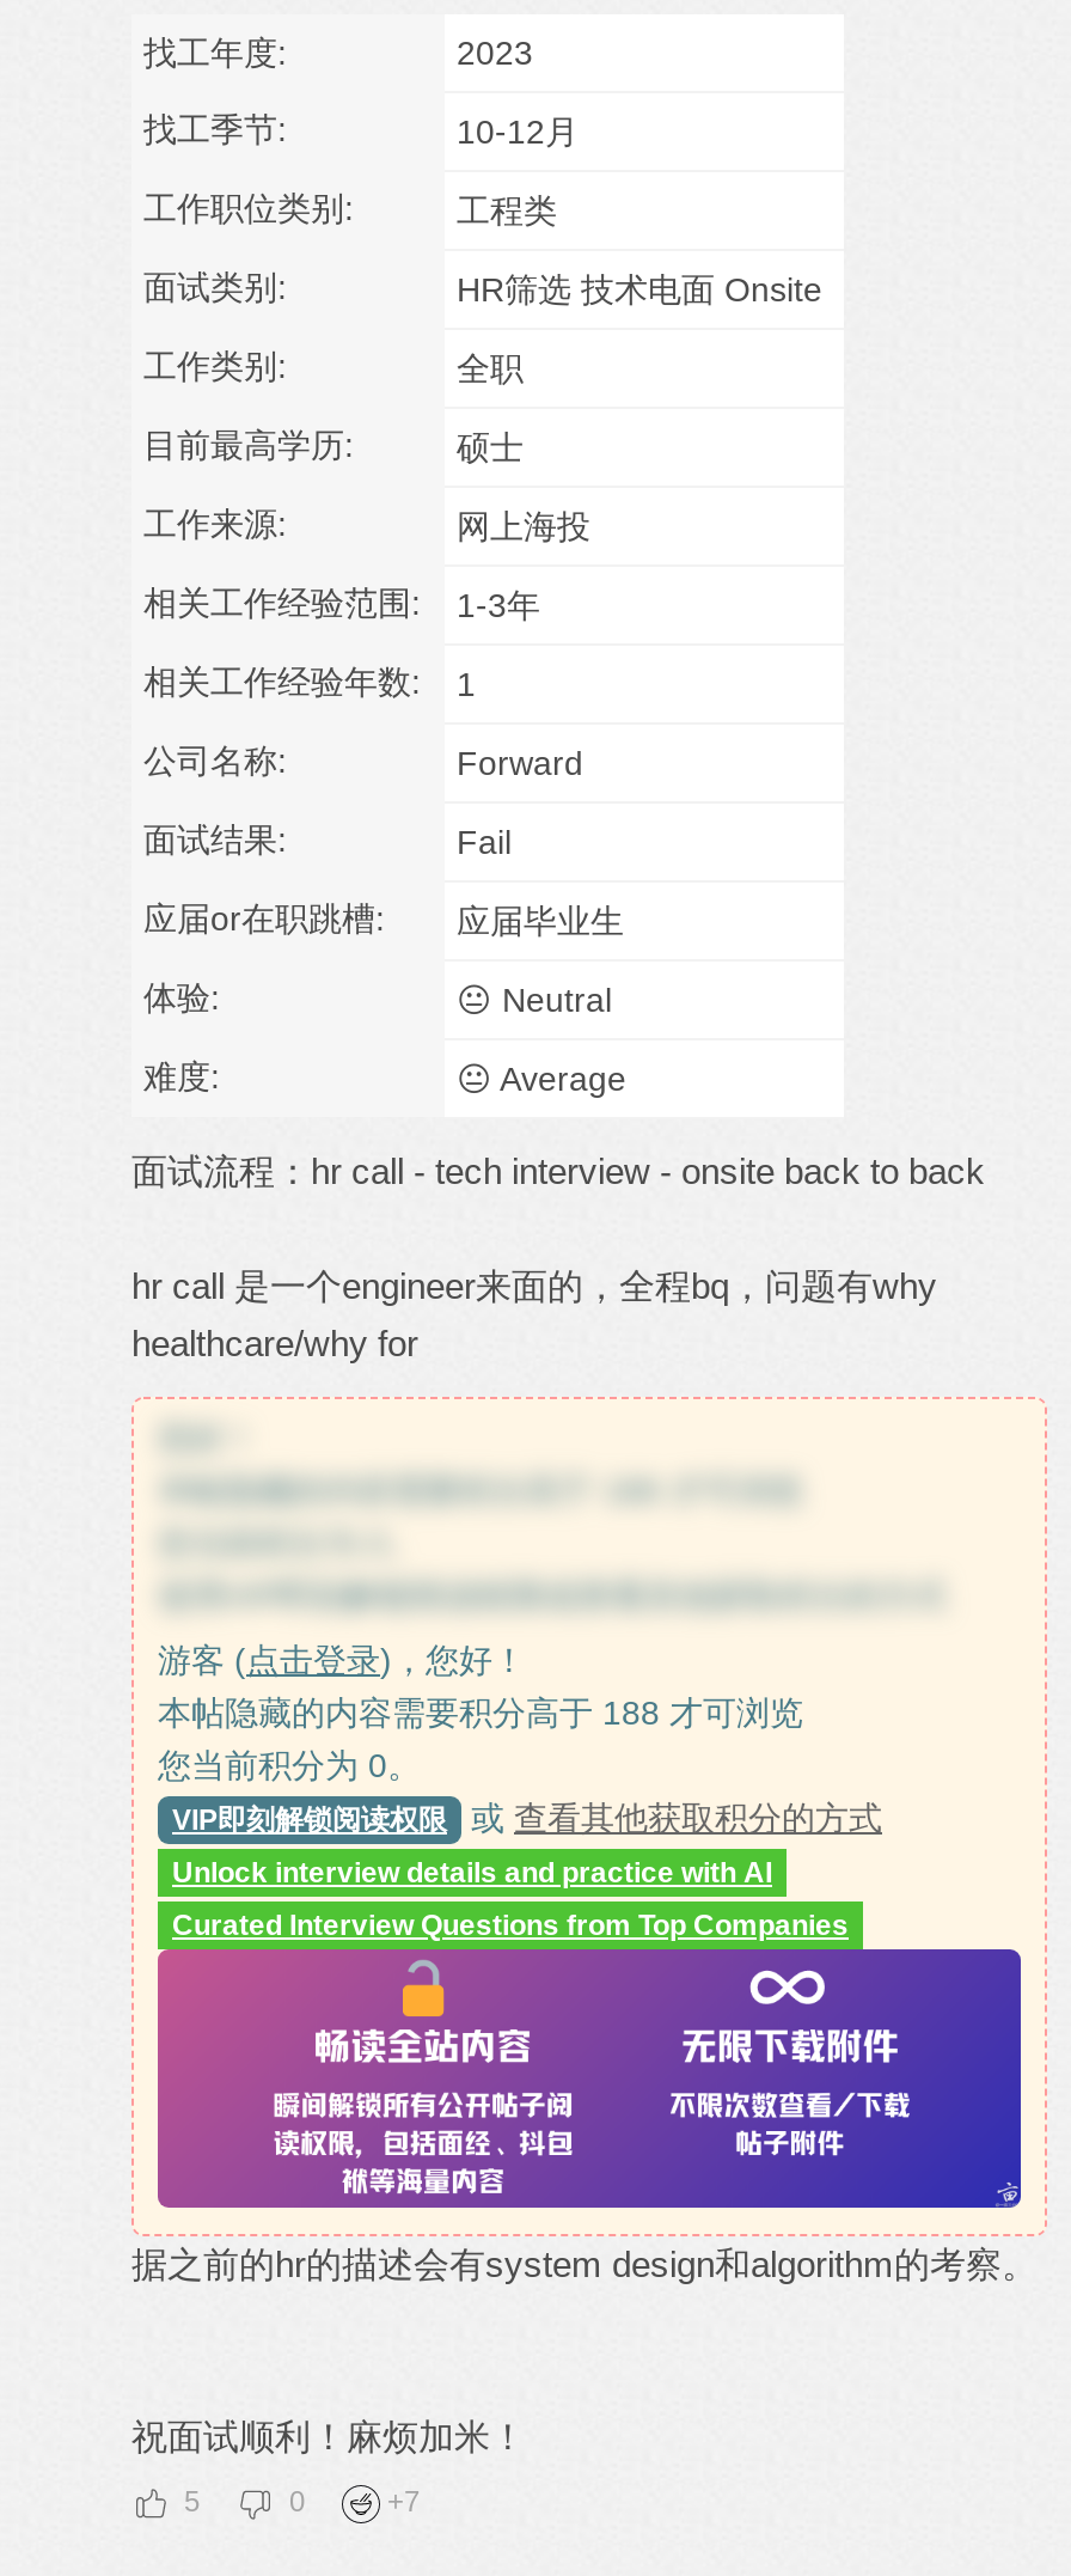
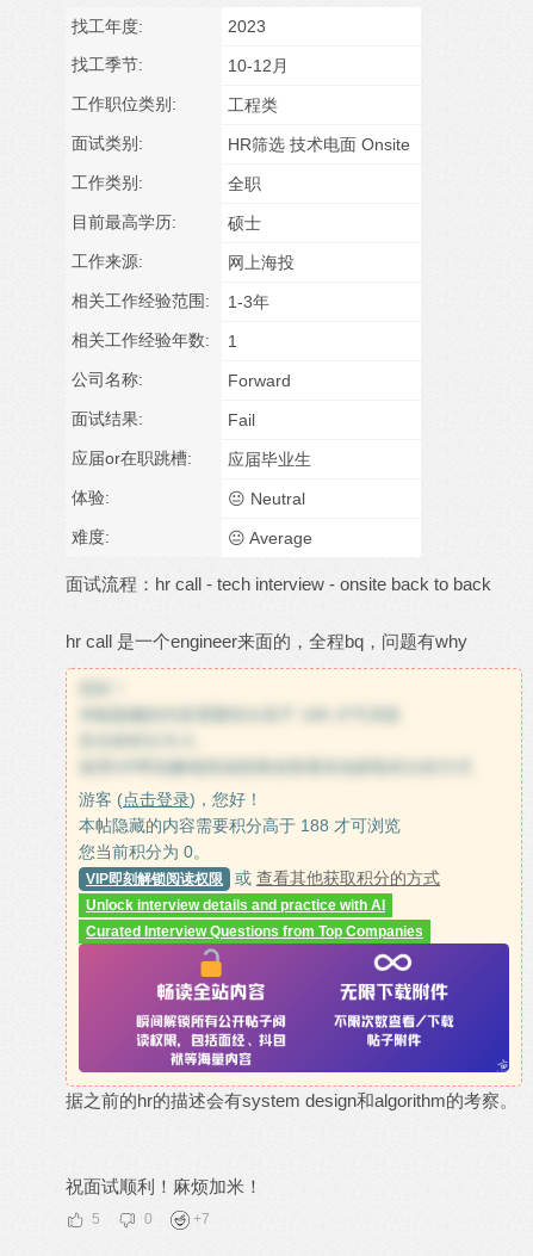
[131,1323,418,1363] healthcare/why for -> none

